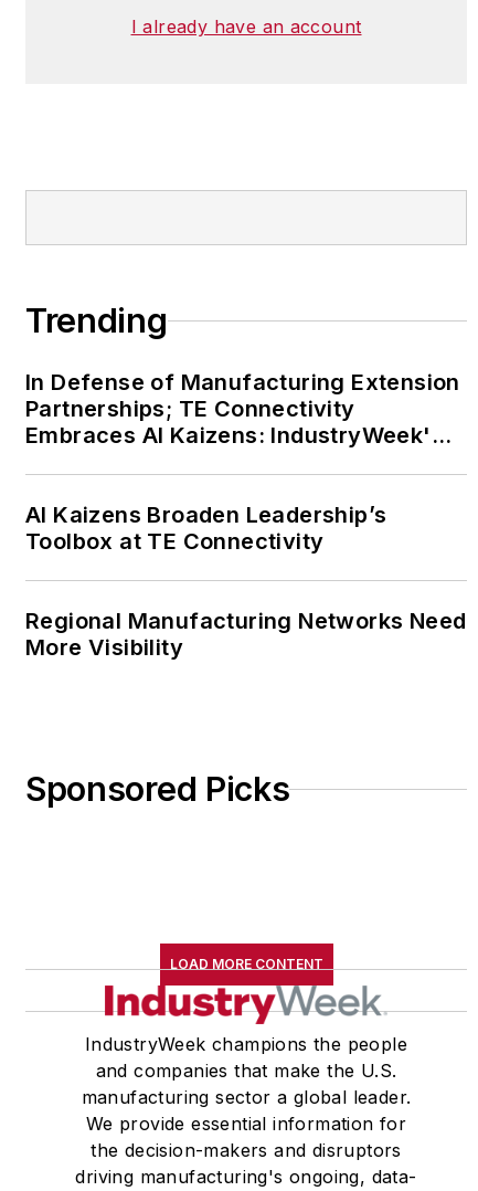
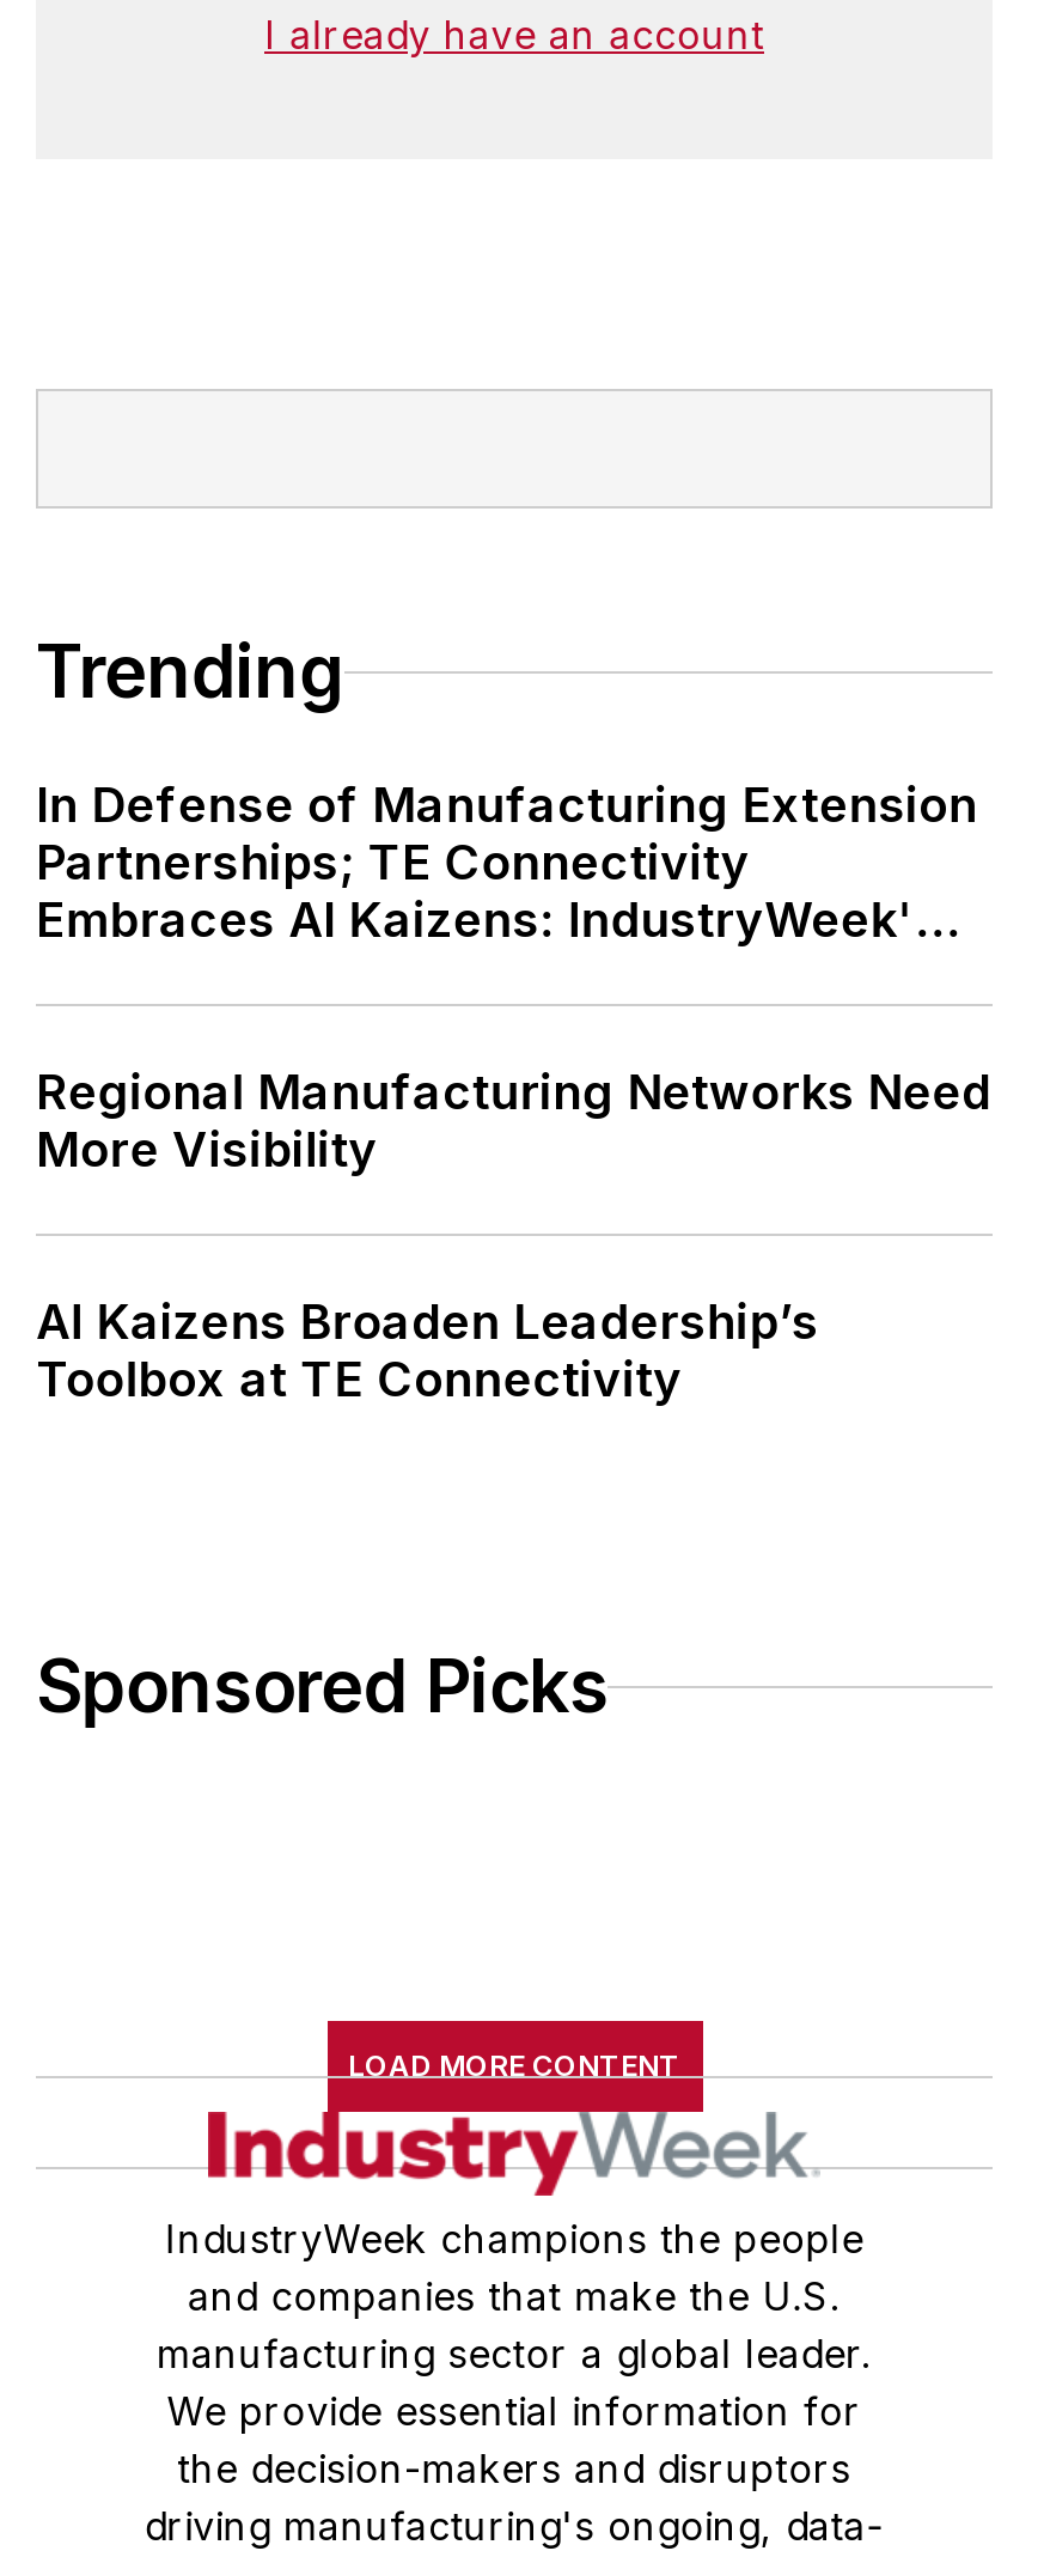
moved [25,502,387,555] -> [36,1294,819,1409]: AI Kaizens Broaden Leadership’s | Toolbox at TE Connectivity
moved [25,608,466,661] -> [36,1064,991,1179]: Regional Manufacturing Networks Need | More Visibility

